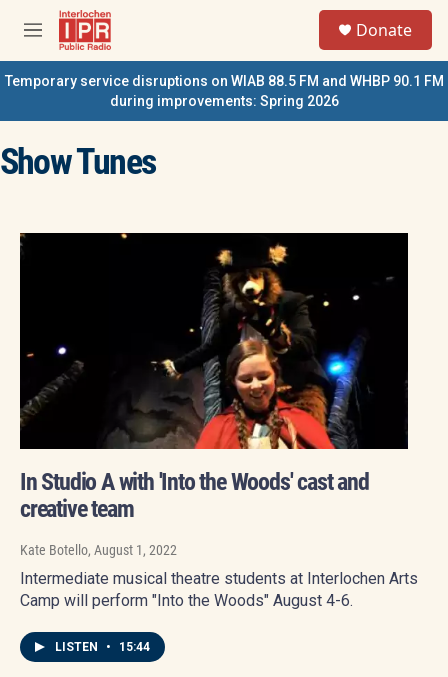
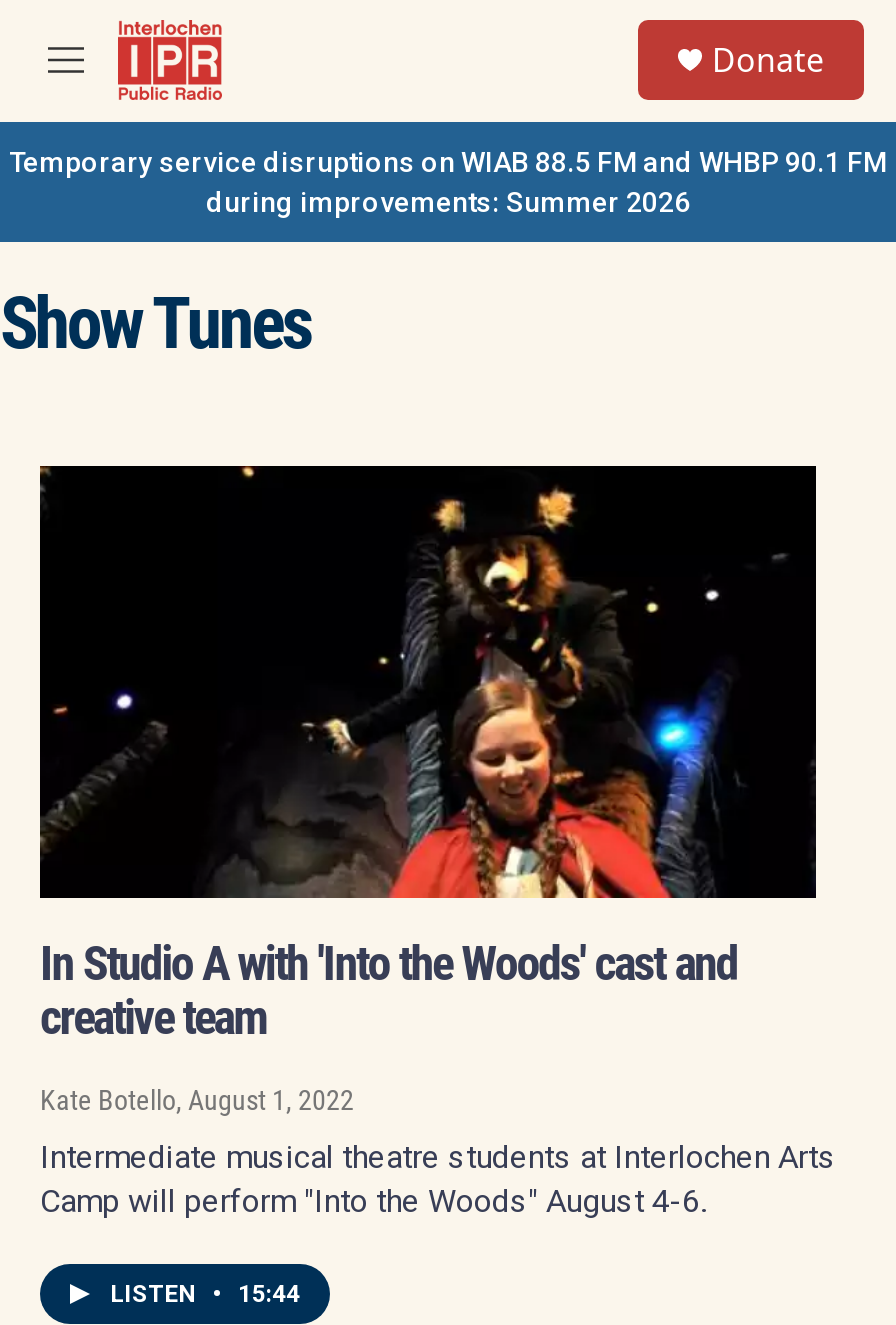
[109,93,338,109] during improvements: Spring 2026 -> [206,186,690,218] during improvements: Summer 2026

